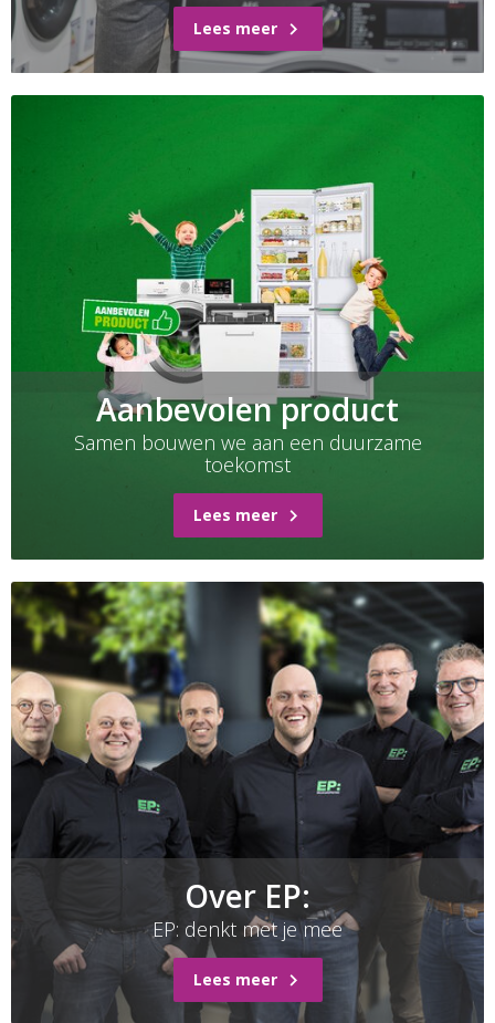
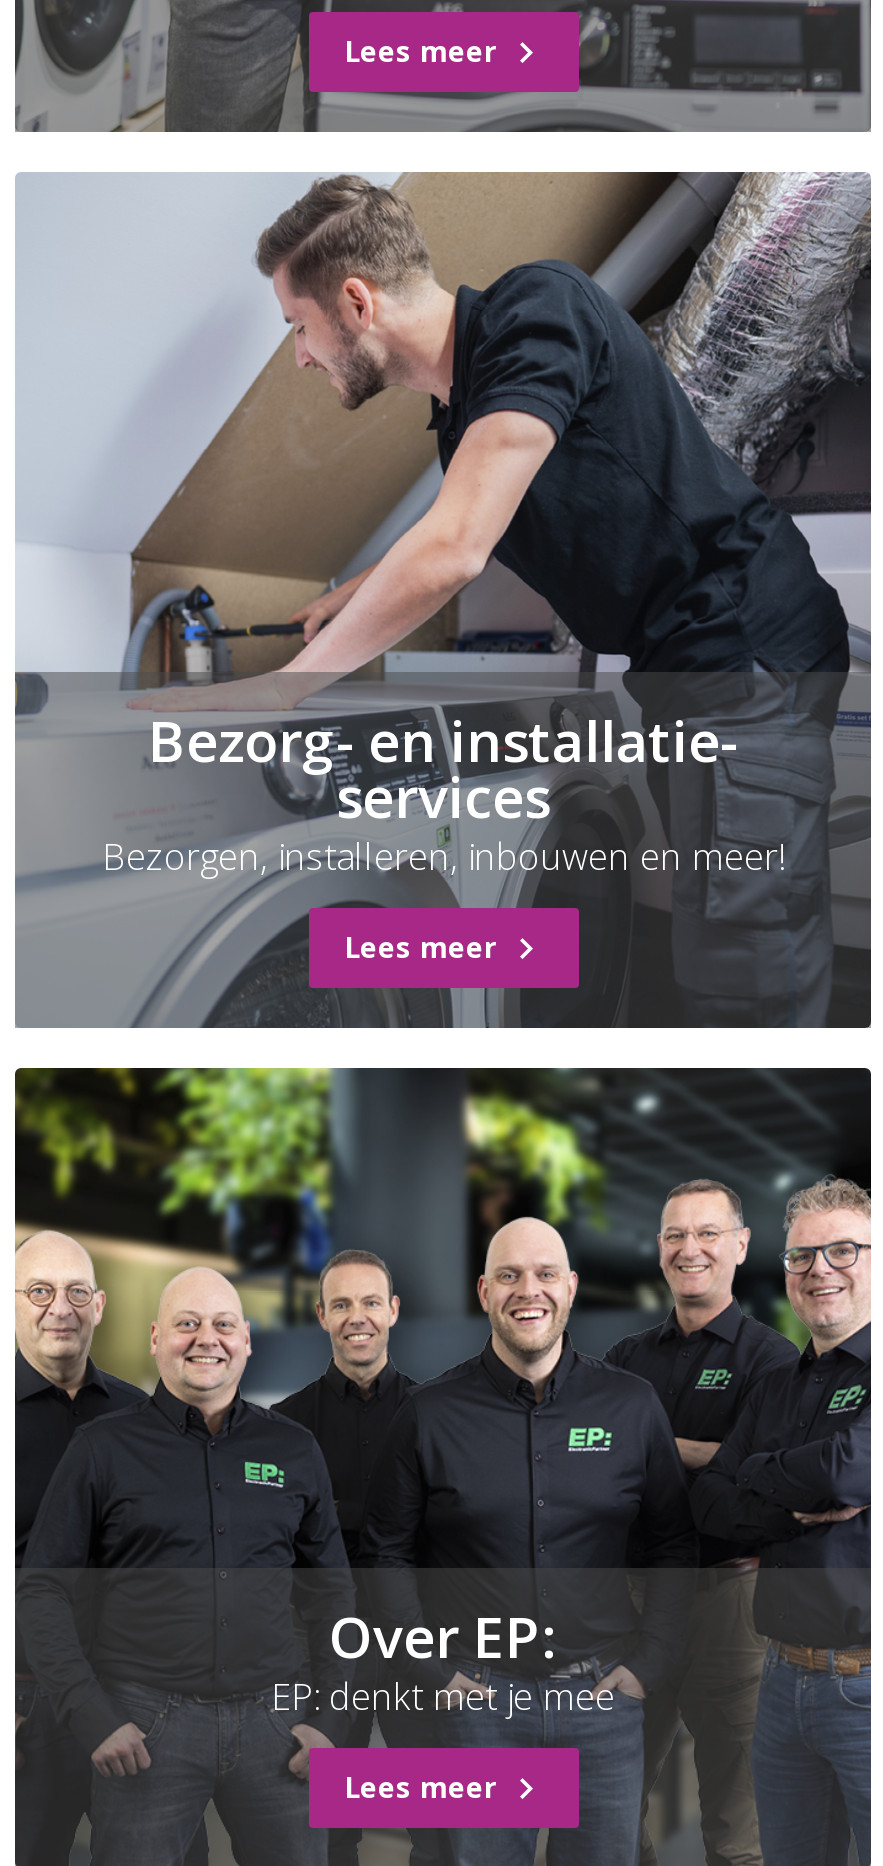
[10,94,485,560] [image] | Aanbevolen product | Samen bouwen we aan een duurzame | toekomst -> [15,170,873,1028] [image] | Bezorg- en installatie- | services | Bezorgen, installeren, inbouwen en meer!

